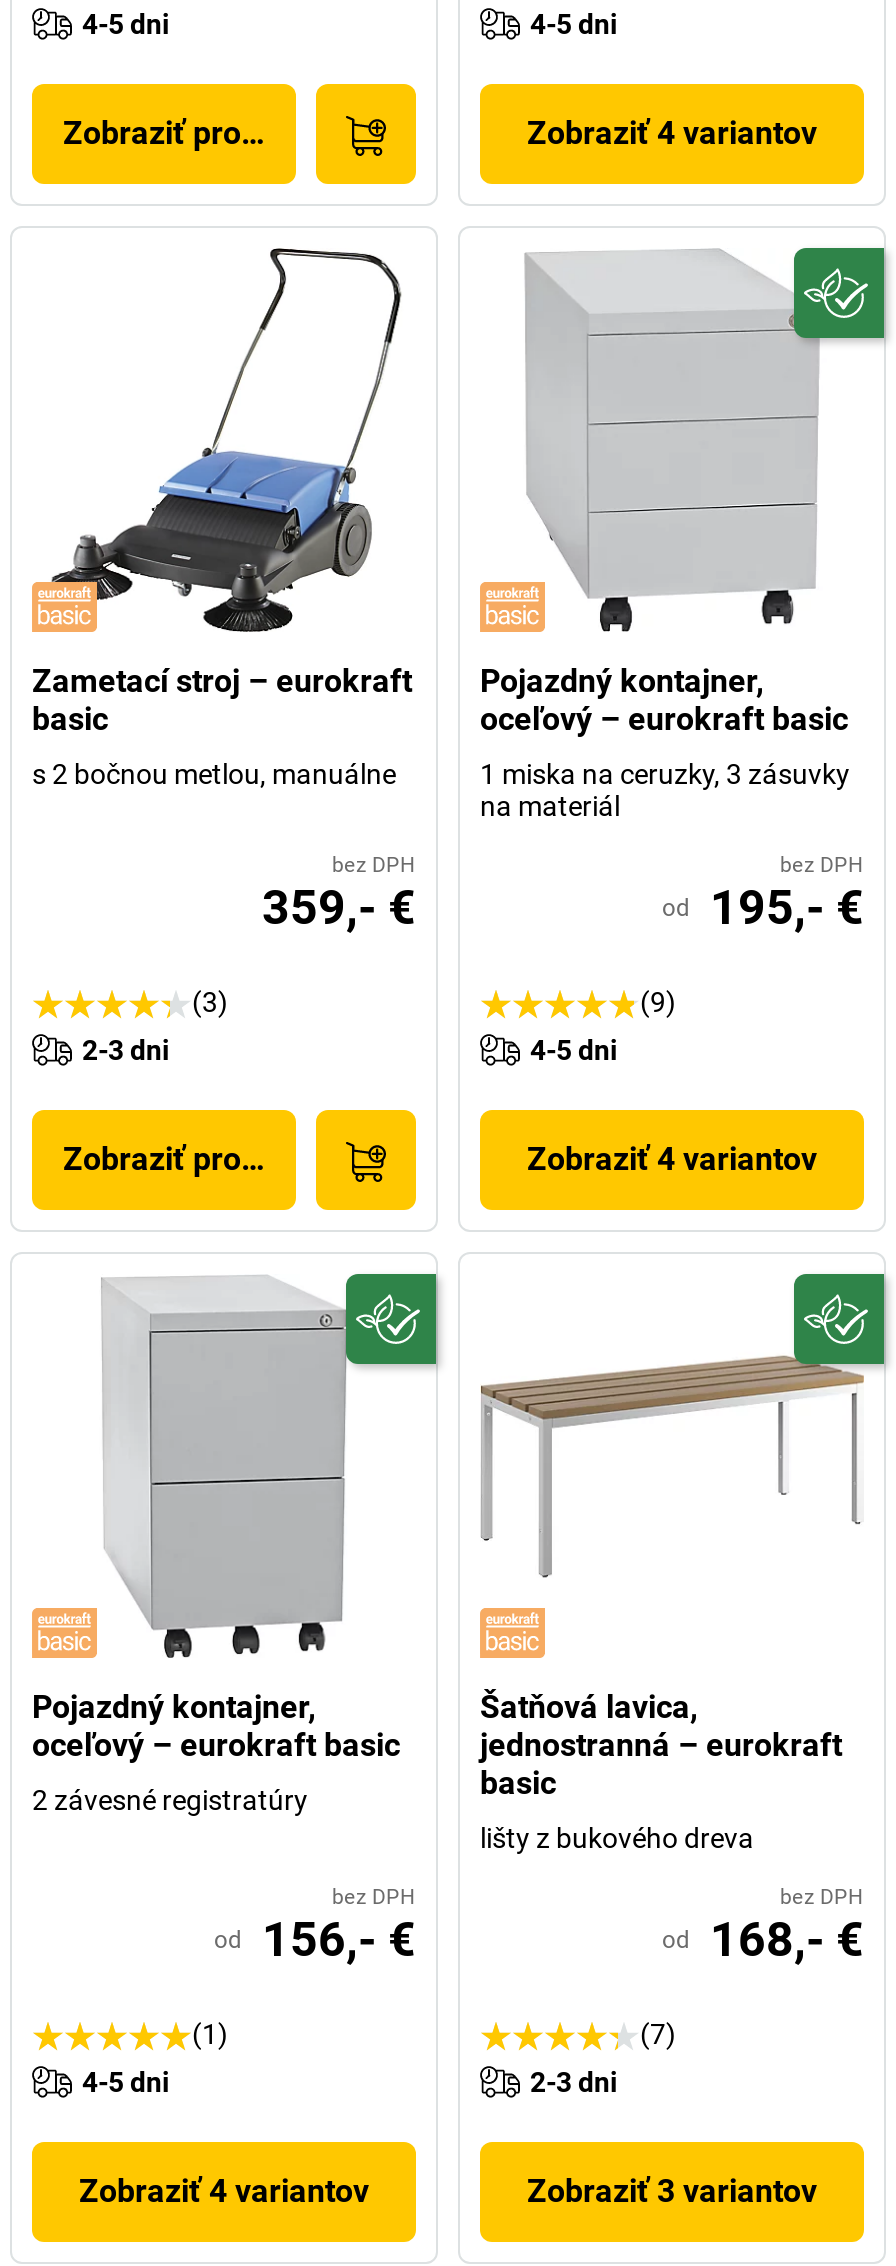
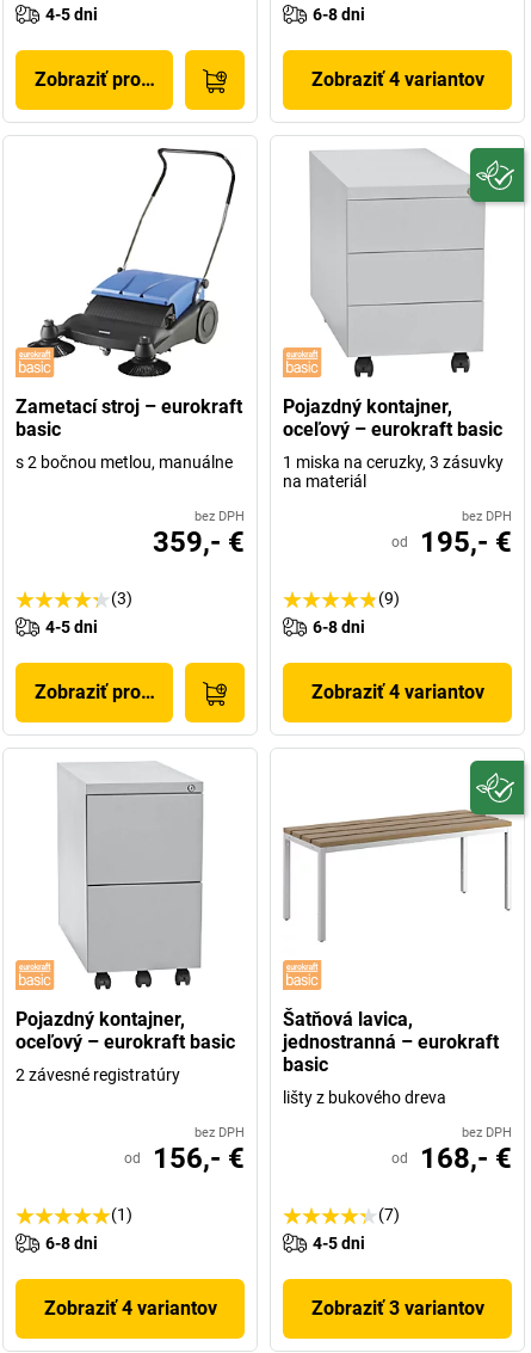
[530,8,618,40] 4-5 dni -> [313,5,365,24] 6-8 dni
[82,1034,170,1066] 2-3 dni -> [45,618,98,637] 4-5 dni
[530,1034,618,1066] 4-5 dni -> [313,618,365,637] 6-8 dni
[344,1272,440,1368] [image] -> none
[82,2066,170,2098] 4-5 dni -> [45,1234,98,1253] 6-8 dni
[530,2066,618,2098] 2-3 dni -> [313,1234,365,1253] 4-5 dni

